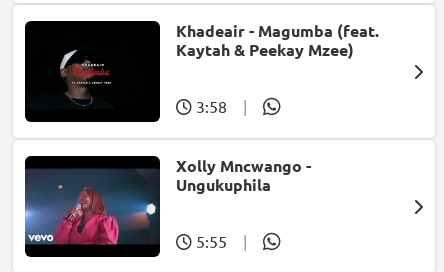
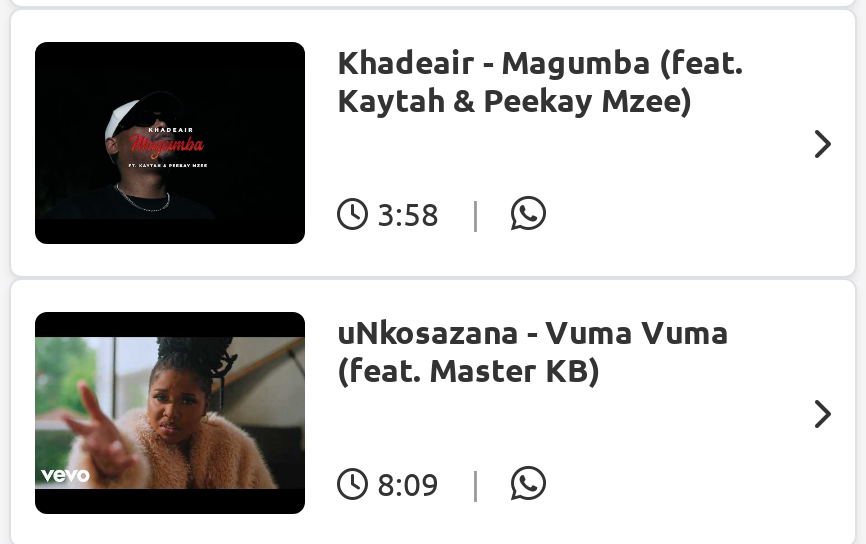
[24,155,311,245] [image] | Xolly Mncwango - | Ungukuphila -> [33,311,729,490] [image] | uNkosazana - Vuma Vuma | (feat. Master KB)
[196,231,227,251] 5:55 -> [377,463,439,503] 8:09

